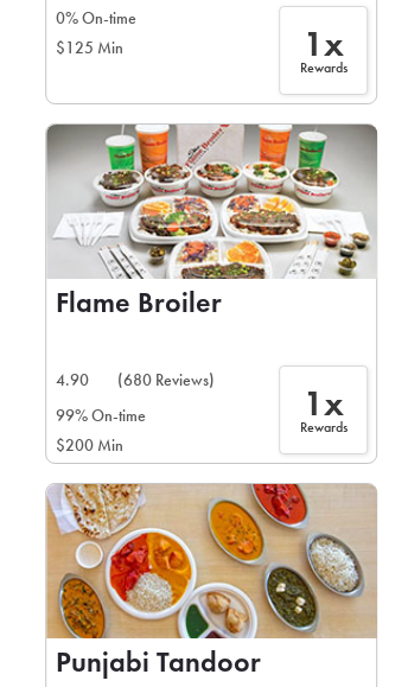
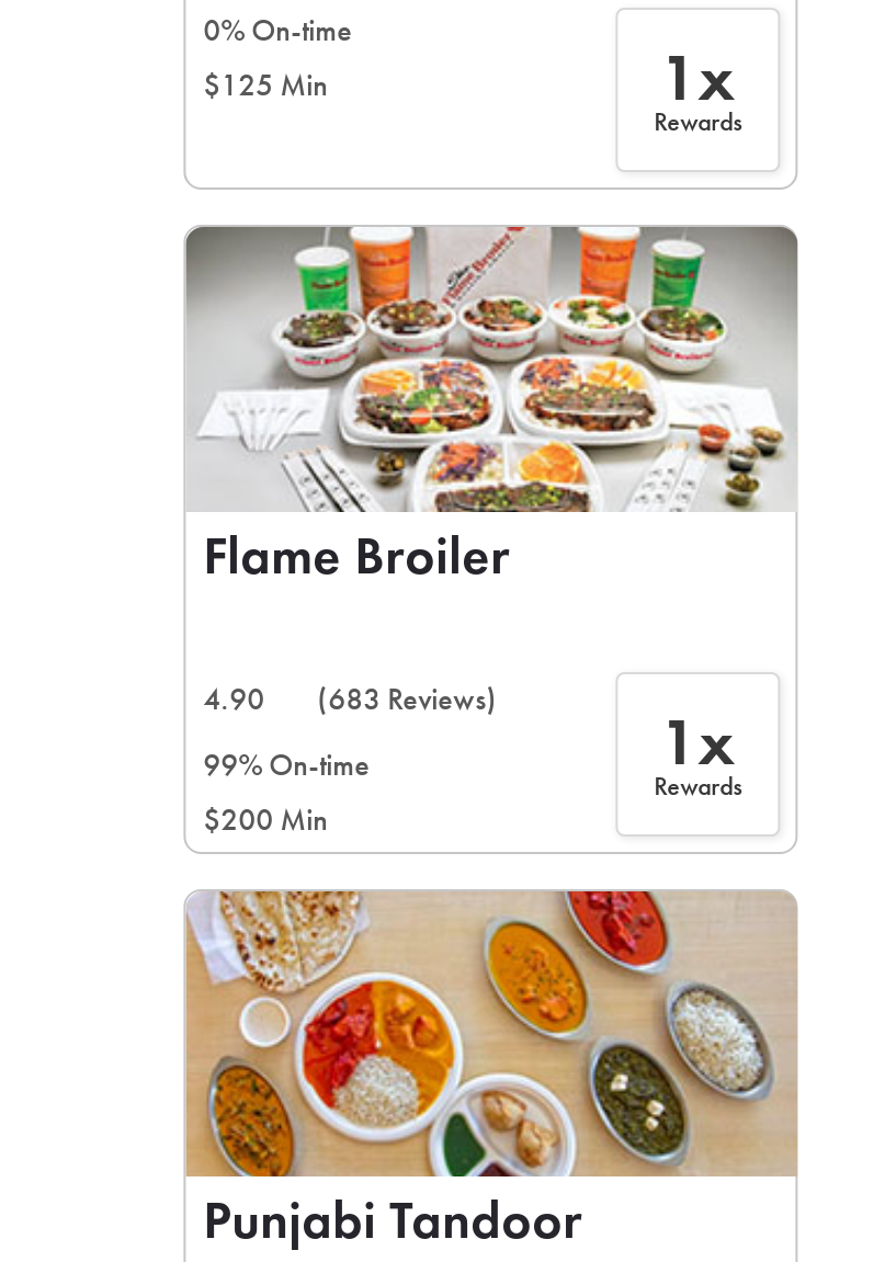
[56,370,215,390] 4.90 (680 Reviews) -> [203,680,497,717] 4.90 (683 Reviews)

